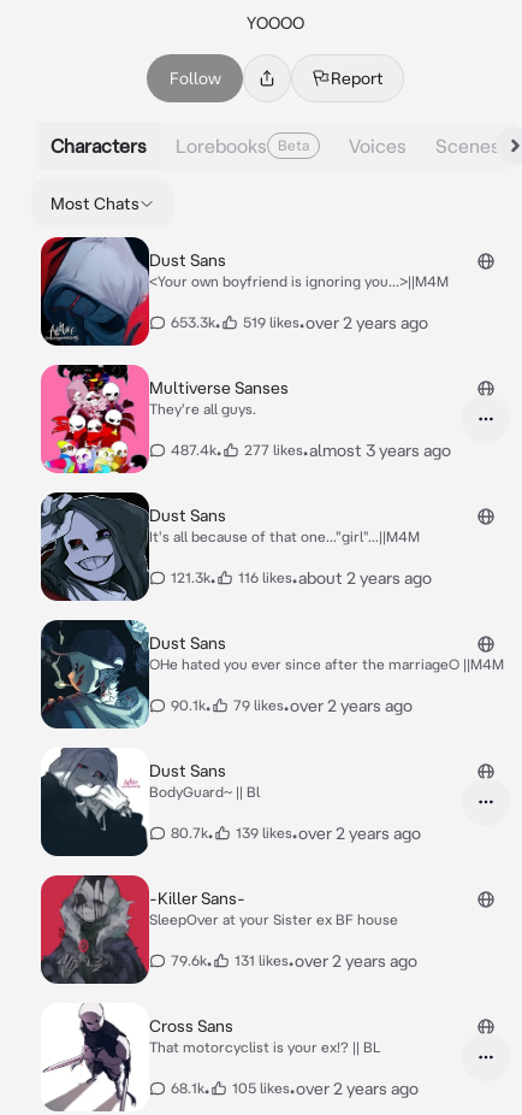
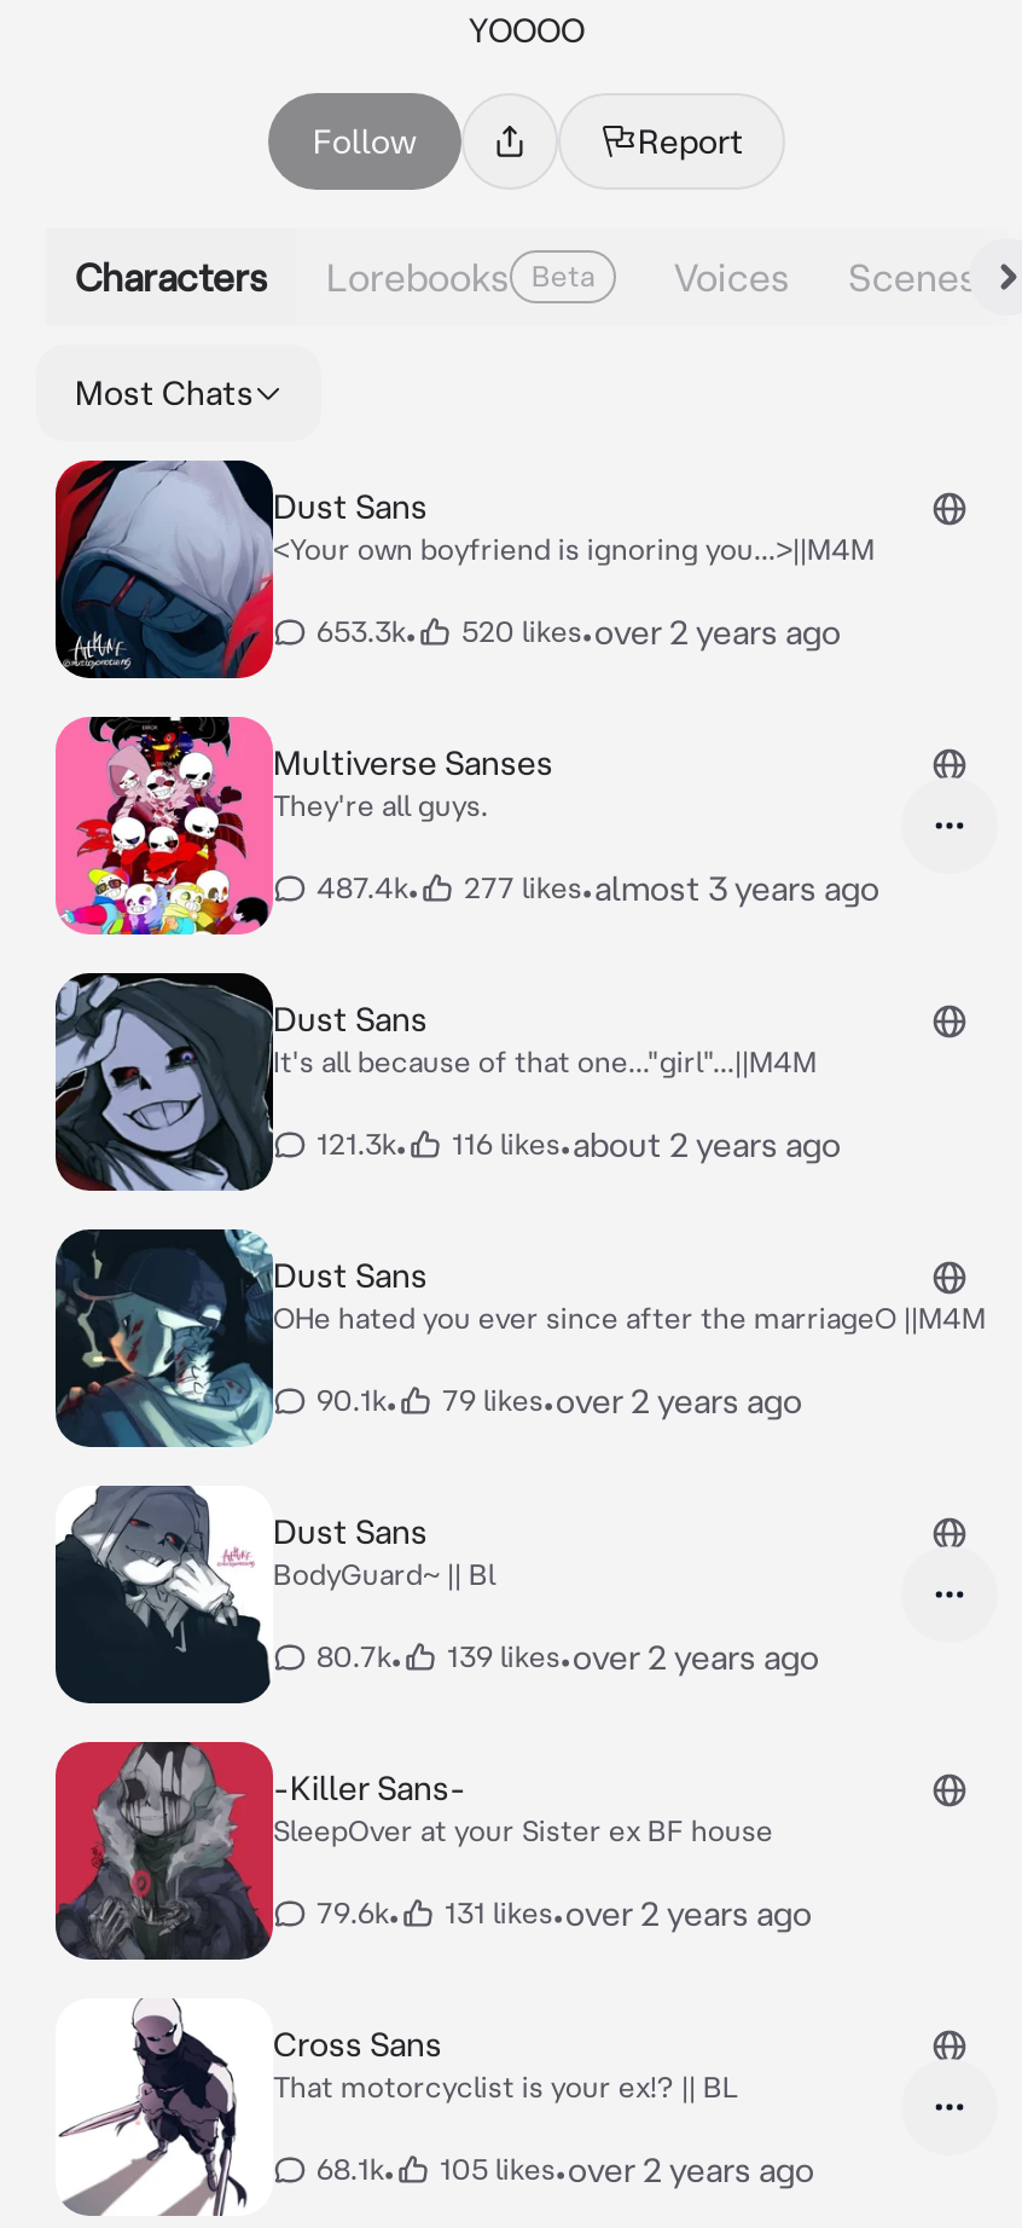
[243,313,428,332] 519 likes•over 2 years ago -> [461,613,841,652] 520 likes•over 2 years ago

